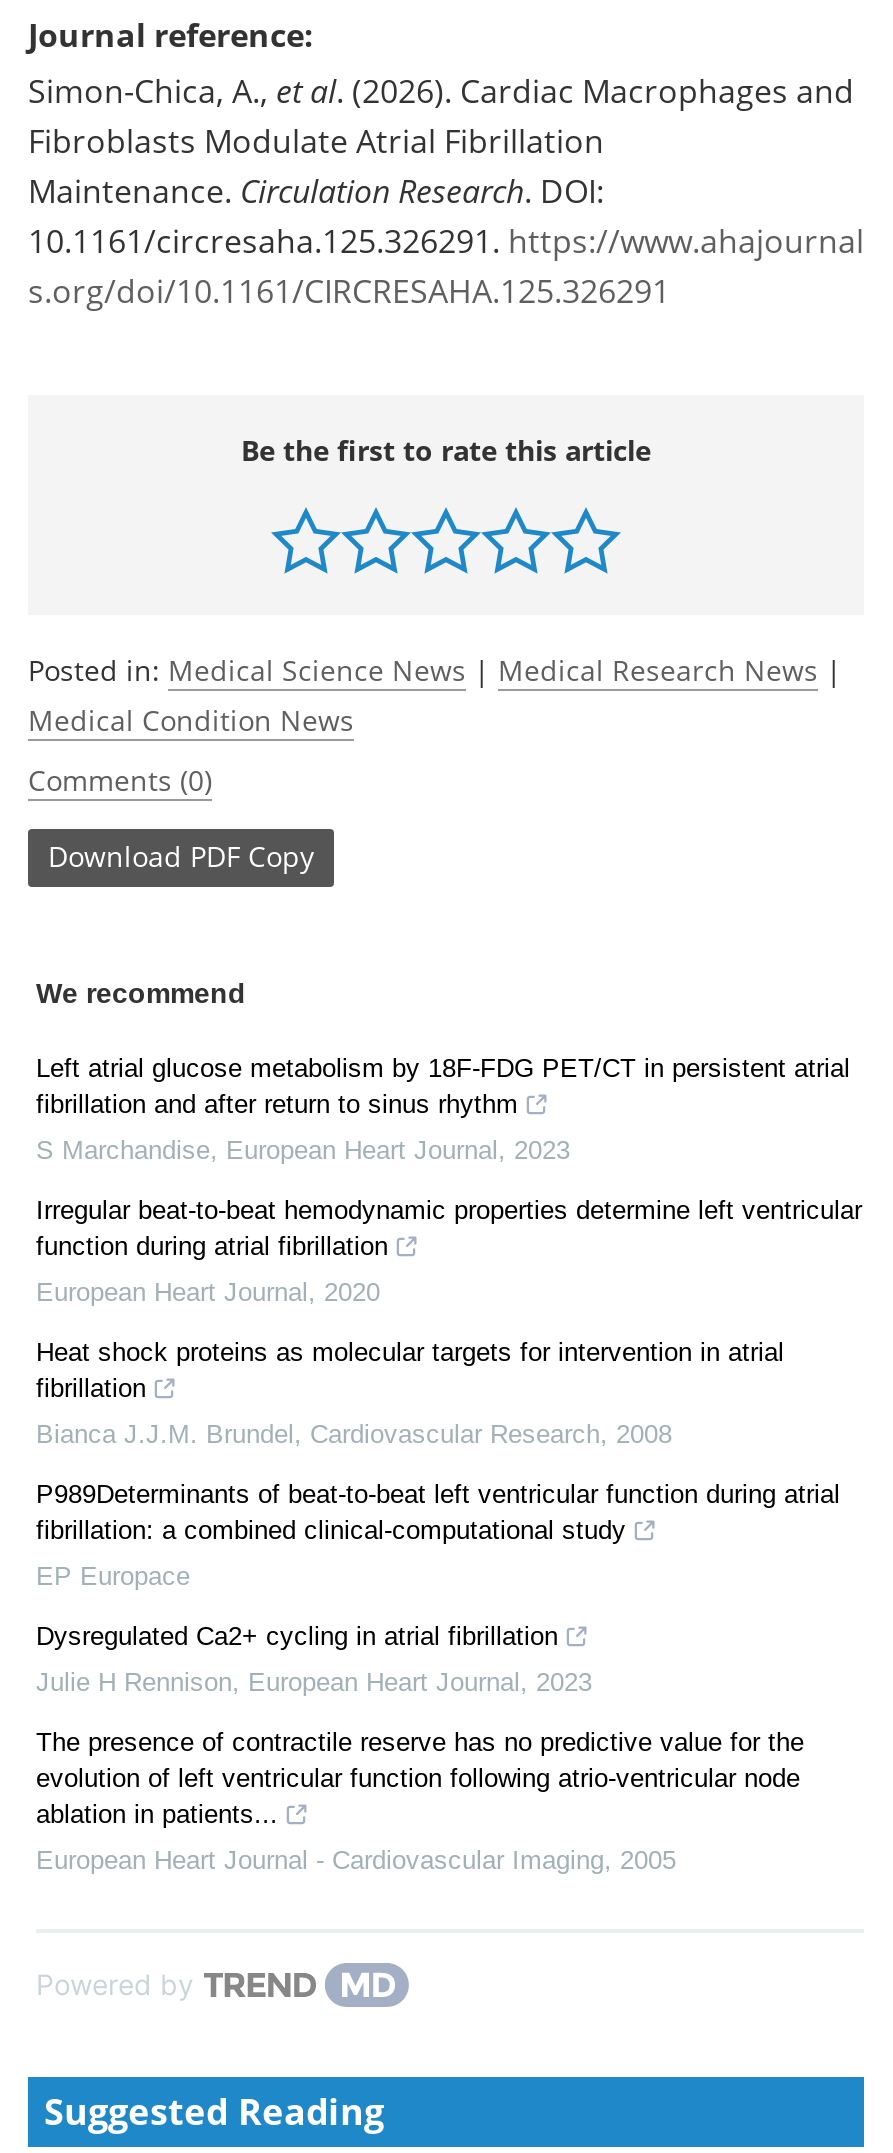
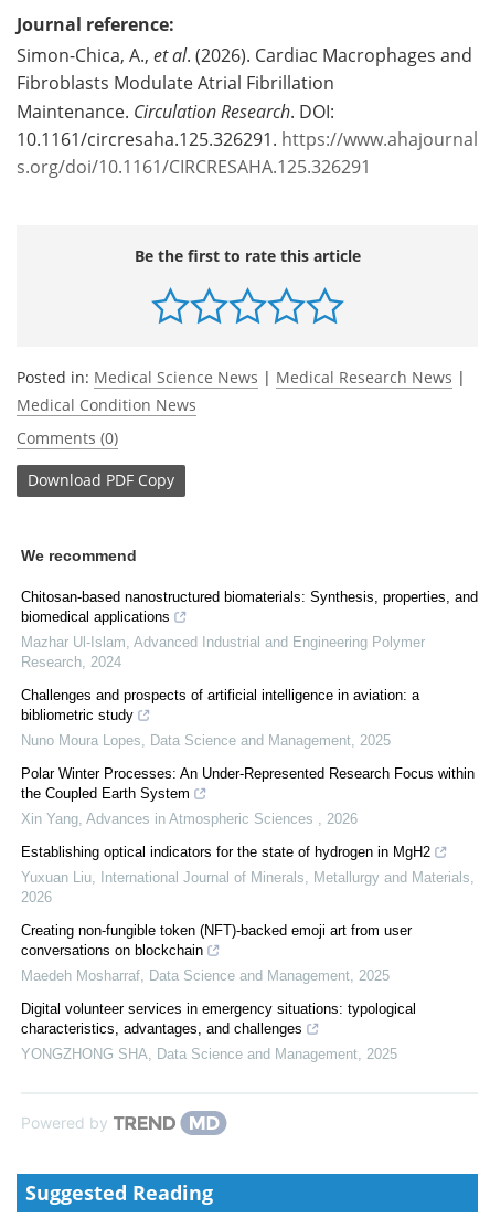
[36,1053,850,1119] Left atrial glucose metabolism by 18F-FDG PET/CT in persistent atrial | fibrillation and after return to sinus rhythm -> [21,588,478,625] Chitosan-based nanostructured biomaterials: Synthesis, properties, and | biomedical applications
[36,1135,570,1165] S Marchandise, European Heart Journal, 2023 -> [21,634,425,670] Mazhar Ul-Islam, Advanced Industrial and Engineering Polymer | Research, 2024
[36,1195,862,1261] Irregular beat-to-beat hemodynamic properties determine left ventricular | function during atrial fibrillation -> [21,687,424,723] Challenges and prospects of artificial intelligence in aviation: a | bibliometric study
[36,1277,380,1307] European Heart Journal, 2020 -> [21,732,391,749] Nuno Moura Lopes, Data Science and Management, 2025
[36,1337,784,1403] Heat shock proteins as molecular targets for intervention in atrial | fibrillation -> [21,765,475,802] Polar Winter Processes: An Under-Represented Research Focus within | the Coupled Earth System
[36,1419,672,1449] Bianca J.J.M. Brundel, Cardiovascular Research, 2008 -> [21,810,358,827] Xin Yang, Advances in Atmospheric Sciences, 2026
[36,1479,840,1545] P989Determinants of beat-to-beat left ventricular function during atrial | fibrillation: a combined clinical-computational study -> [21,844,430,860] Establishing optical indicators for the state of hydrogen in MgH2
[36,1561,190,1591] EP Europace -> [21,869,475,905] Yuxuan Liu, International Journal of Minerals, Metallurgy and Materials, | 2026
[36,1621,558,1651] Dysregulated Ca2+ cycling in atrial fibrillation -> [21,922,412,958] Creating non-fungible token (NFT)-backed emoji art from user | conversations on blockchain
[36,1667,592,1697] Julie H Rennison, European Heart Journal, 2023 -> [21,967,390,984] Maedeh Mosharraf, Data Science and Management, 2025
[36,1727,804,1829] The presence of contractile reserve has no predictive value for the | evolution of left ventricular function following atrio-ventricular node | ablation in patients... -> [21,1000,416,1037] Digital volunteer services in emergency situations: typological | characteristics, advantages, and challenges
[36,1845,676,1875] European Heart Journal - Cardiovascular Imaging, 2005 -> [21,1046,397,1062] YONGZHONG SHA, Data Science and Management, 2025

